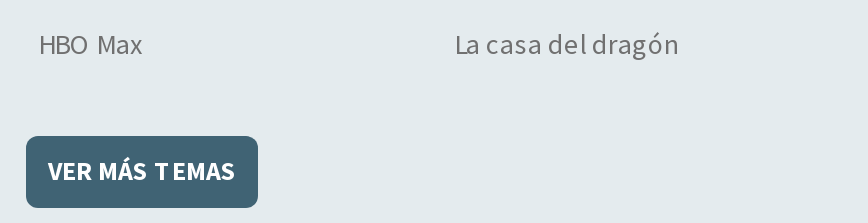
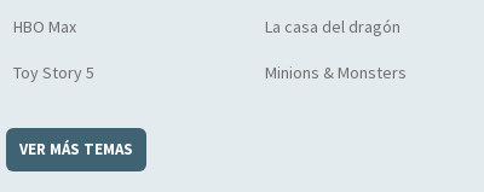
none -> [13,61,407,83] Toy Story 5 | Minions & Monsters

